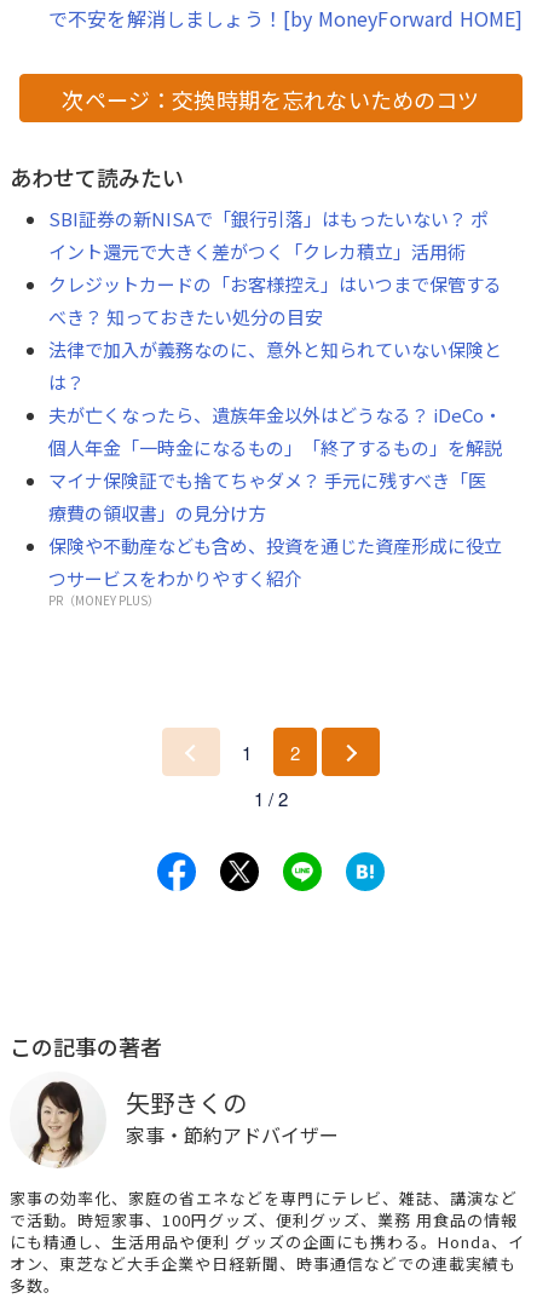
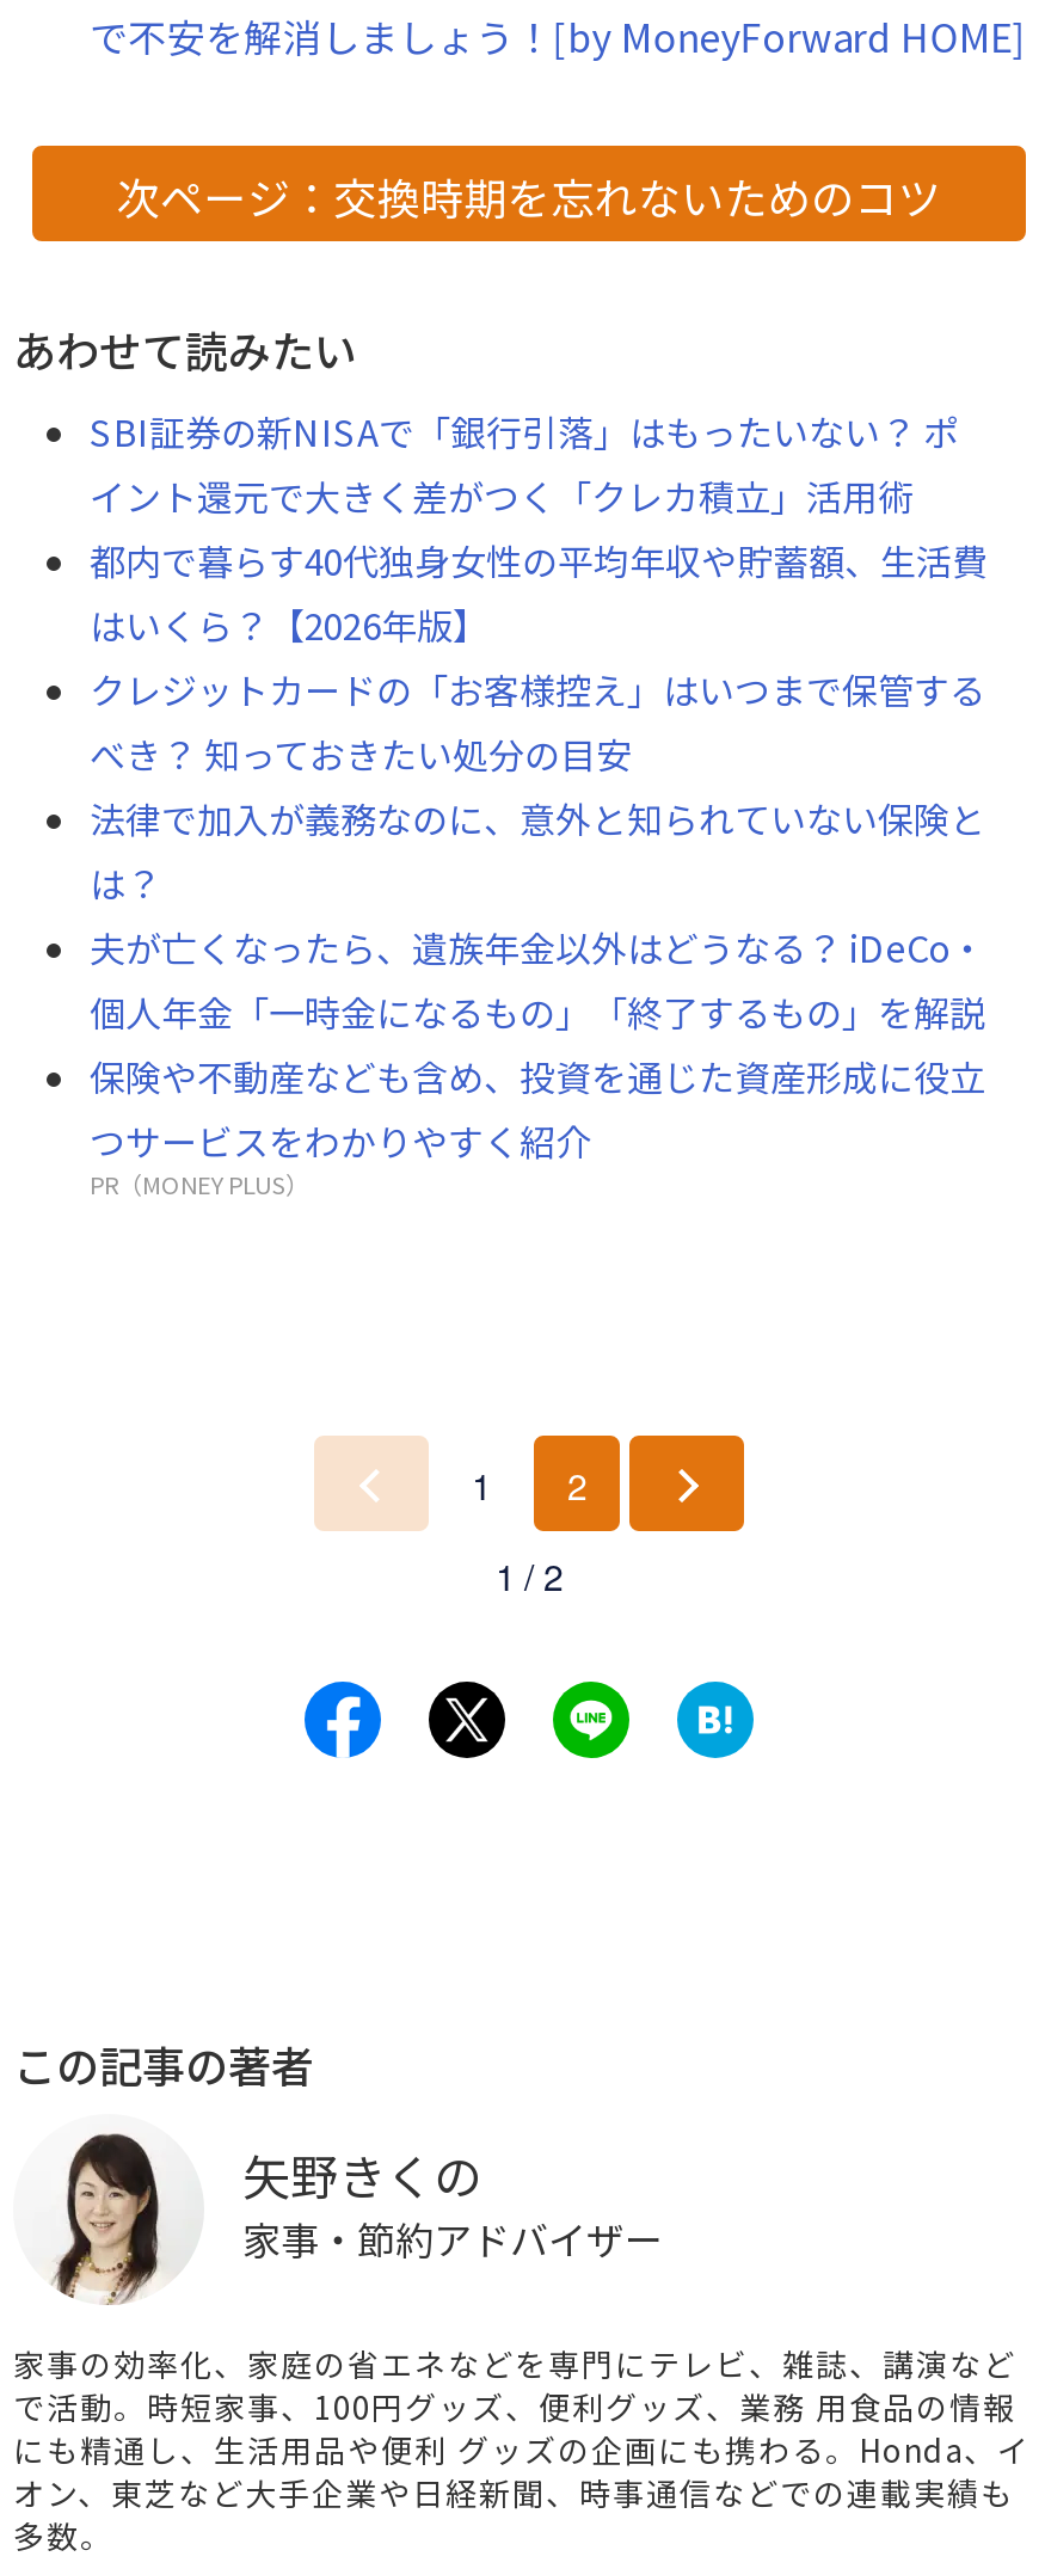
none -> [90,534,988,649] 都内で暮らす40代独身女性の平均年収や貯蓄額、生活費 | はいくら？【2026年版】
moved [48,271,502,459] -> [90,663,985,1035]: クレジットカードの「お客様控え」はいつまで保管する | べき？ 知っておきたい処分の目安 | 法律で加入が義務なのに、意外と知られていない保険と | は？ | 夫が亡くなったら、遺族年金以外はどうなる？ iDeCo・ | 個人年金「一時金になるもの」「終了するもの」を解説
[48,467,486,525] マイナ保険証でも捨てちゃダメ？ 手元に残すべき「医 | 療費の領収書」の見分け方 -> none

